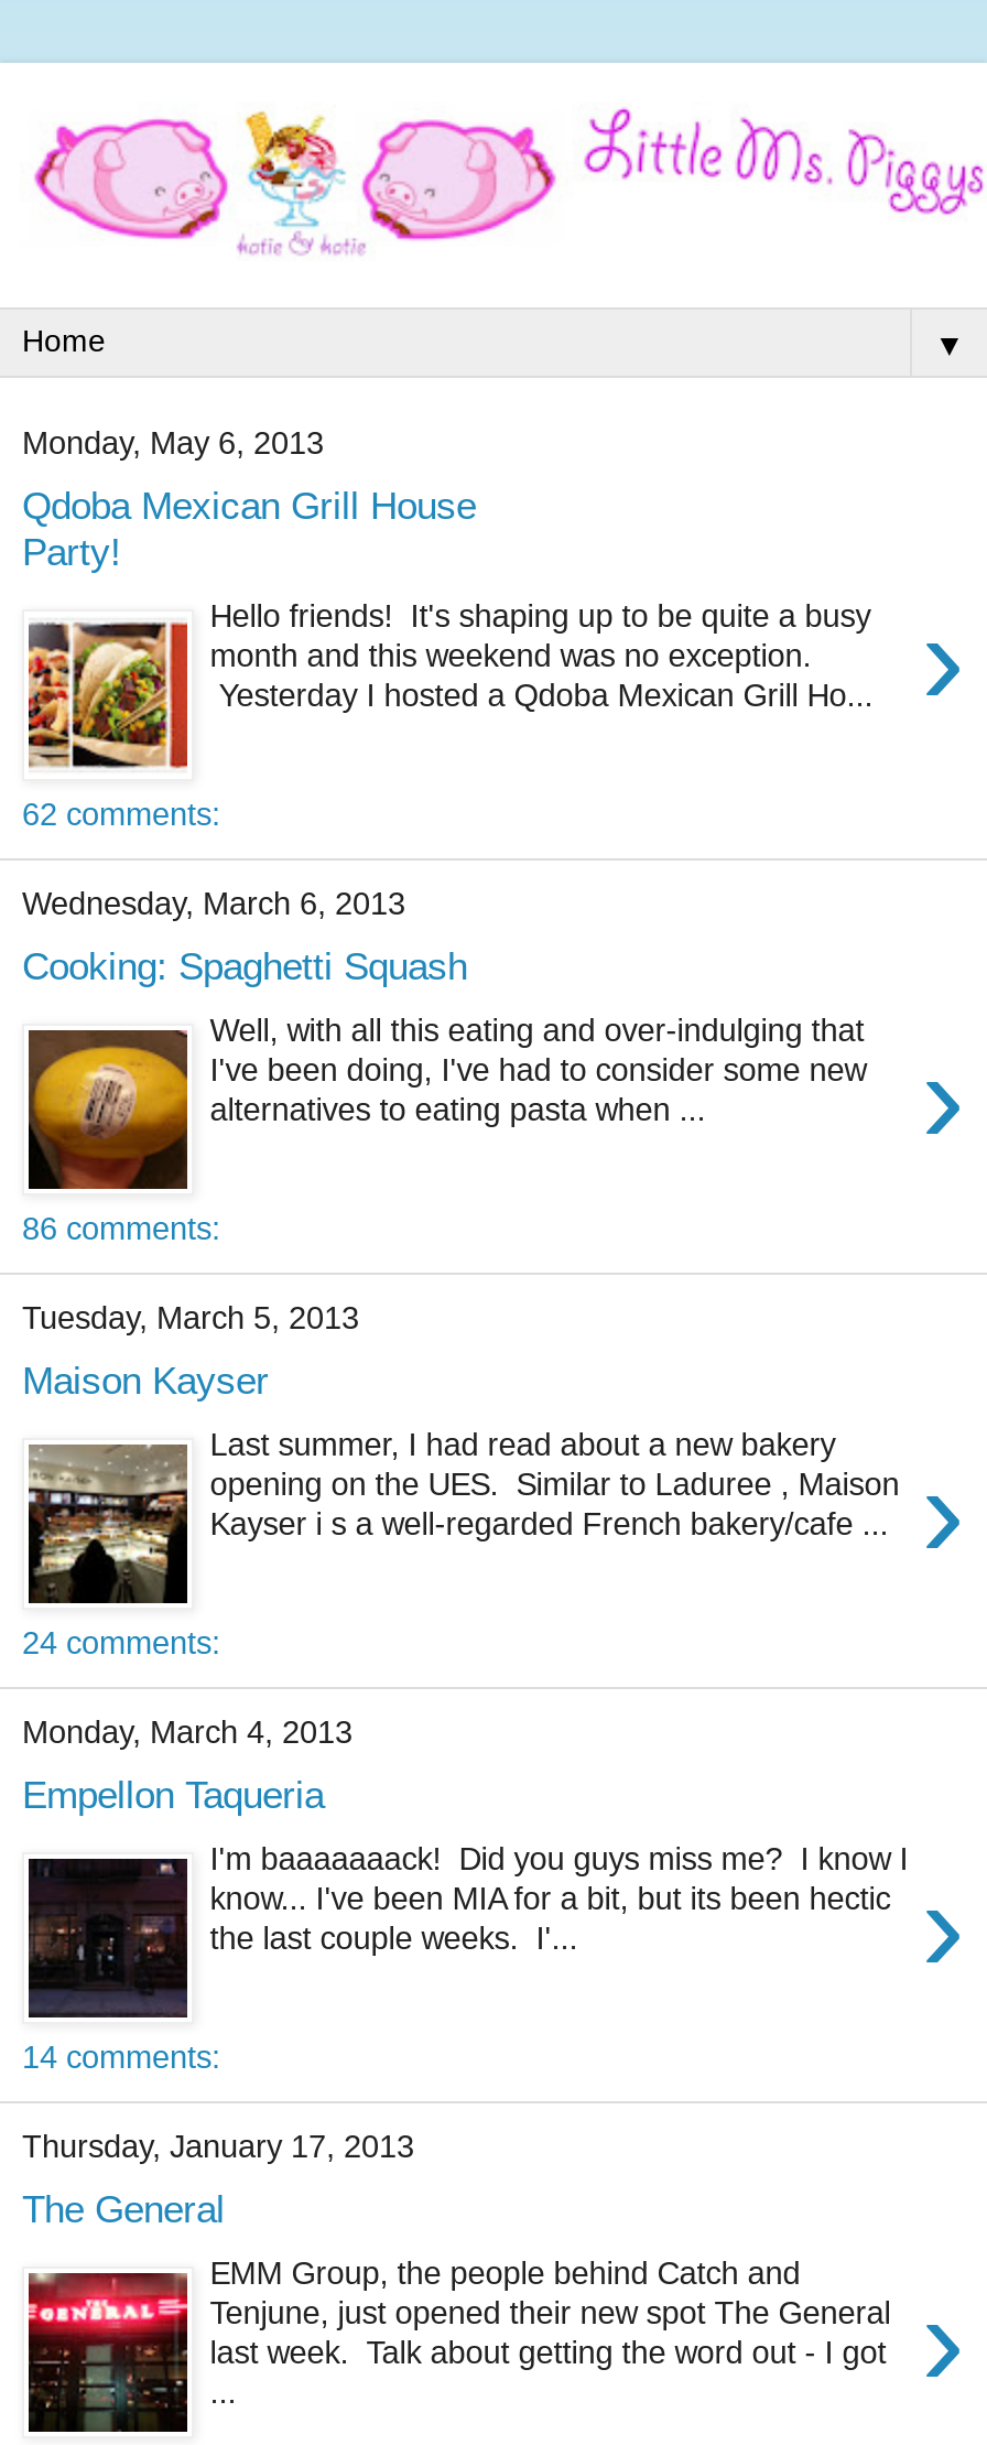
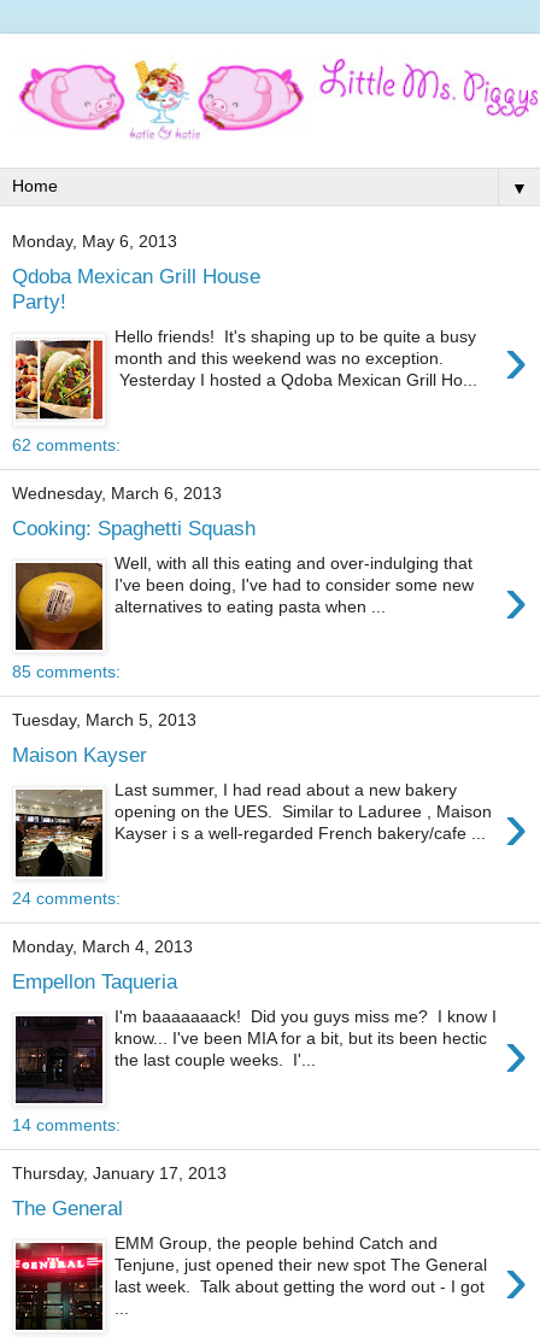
[22,1210,220,1246] 86 comments: -> [12,662,121,681] 85 comments:

